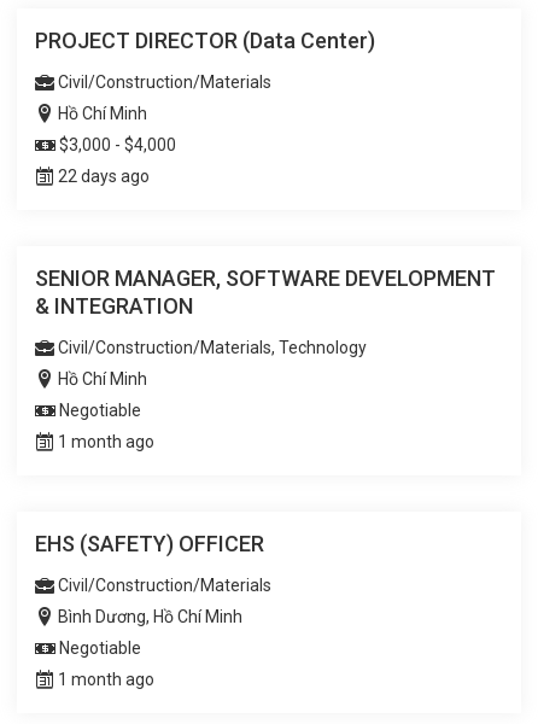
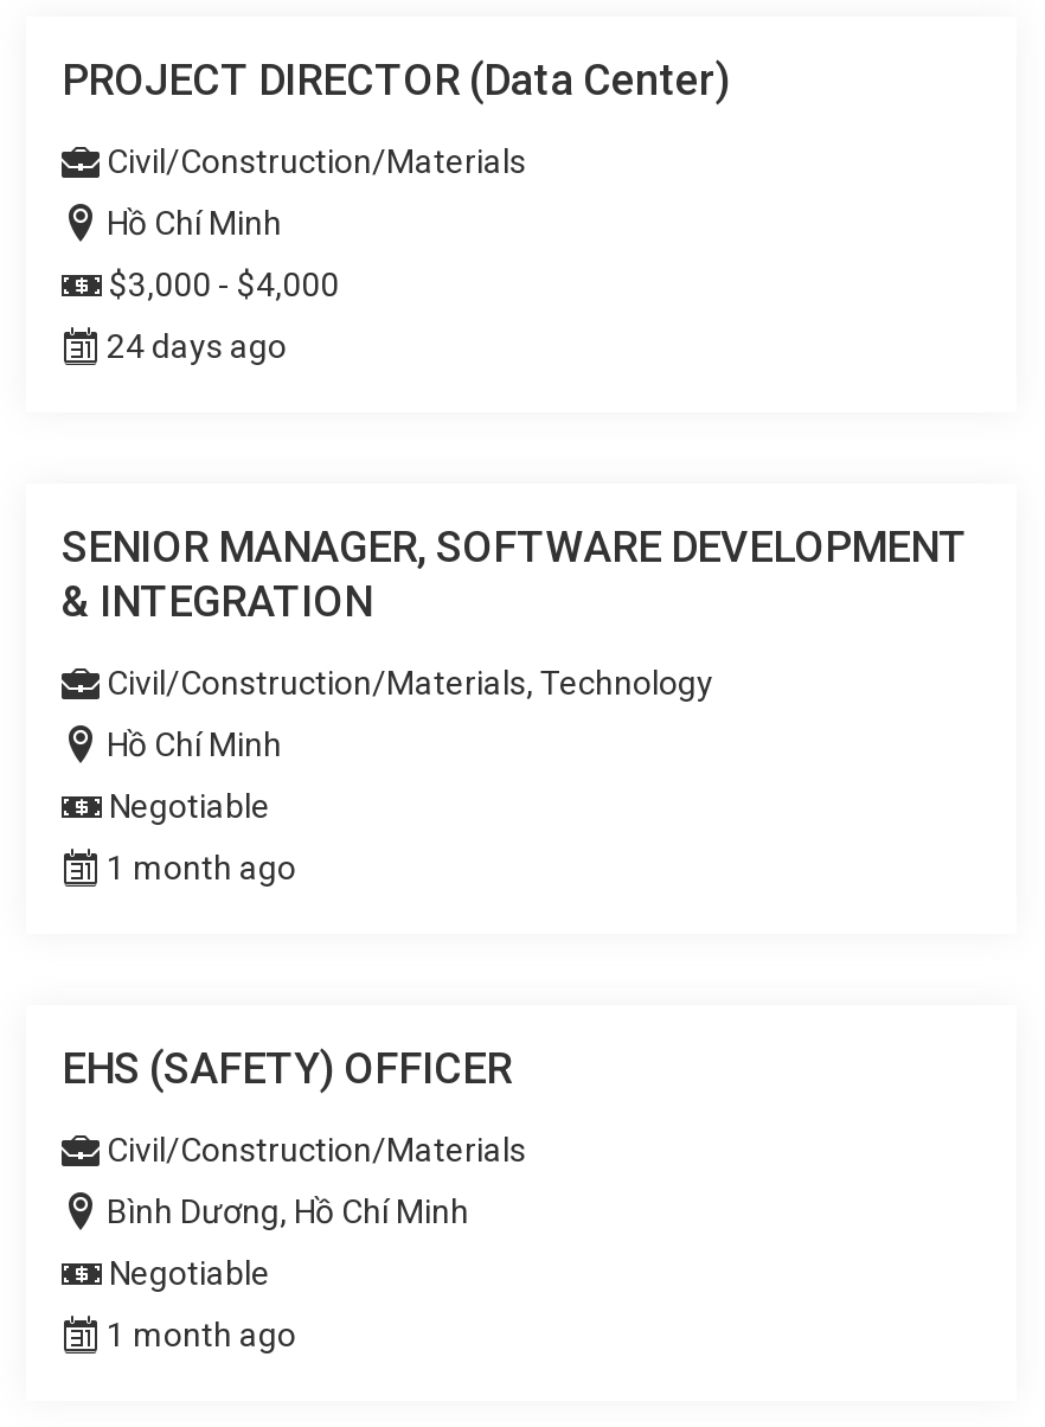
[58,166,150,186] 22 days ago -> [107,327,287,365] 24 days ago

